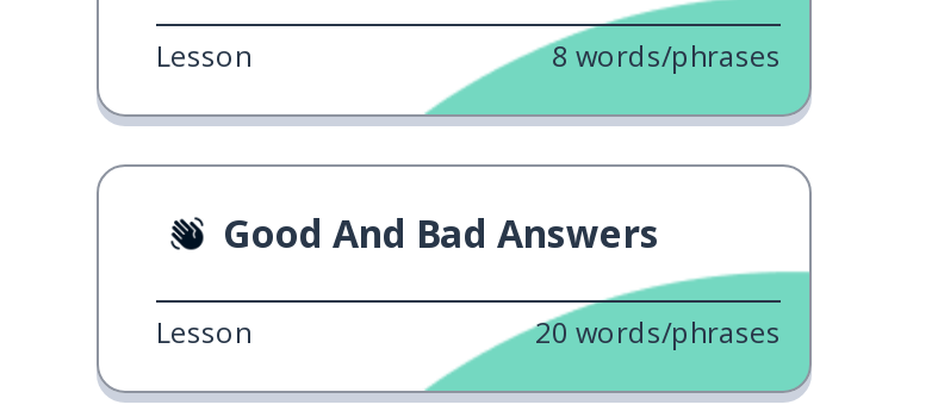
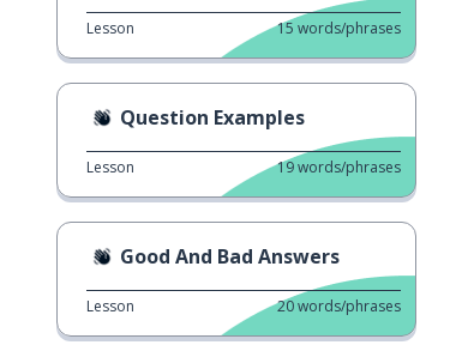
[552,35,781,76] 8 words/phrases -> [86,18,401,177] 15 words/phrases | Question Examples | Lesson | 19 words/phrases

